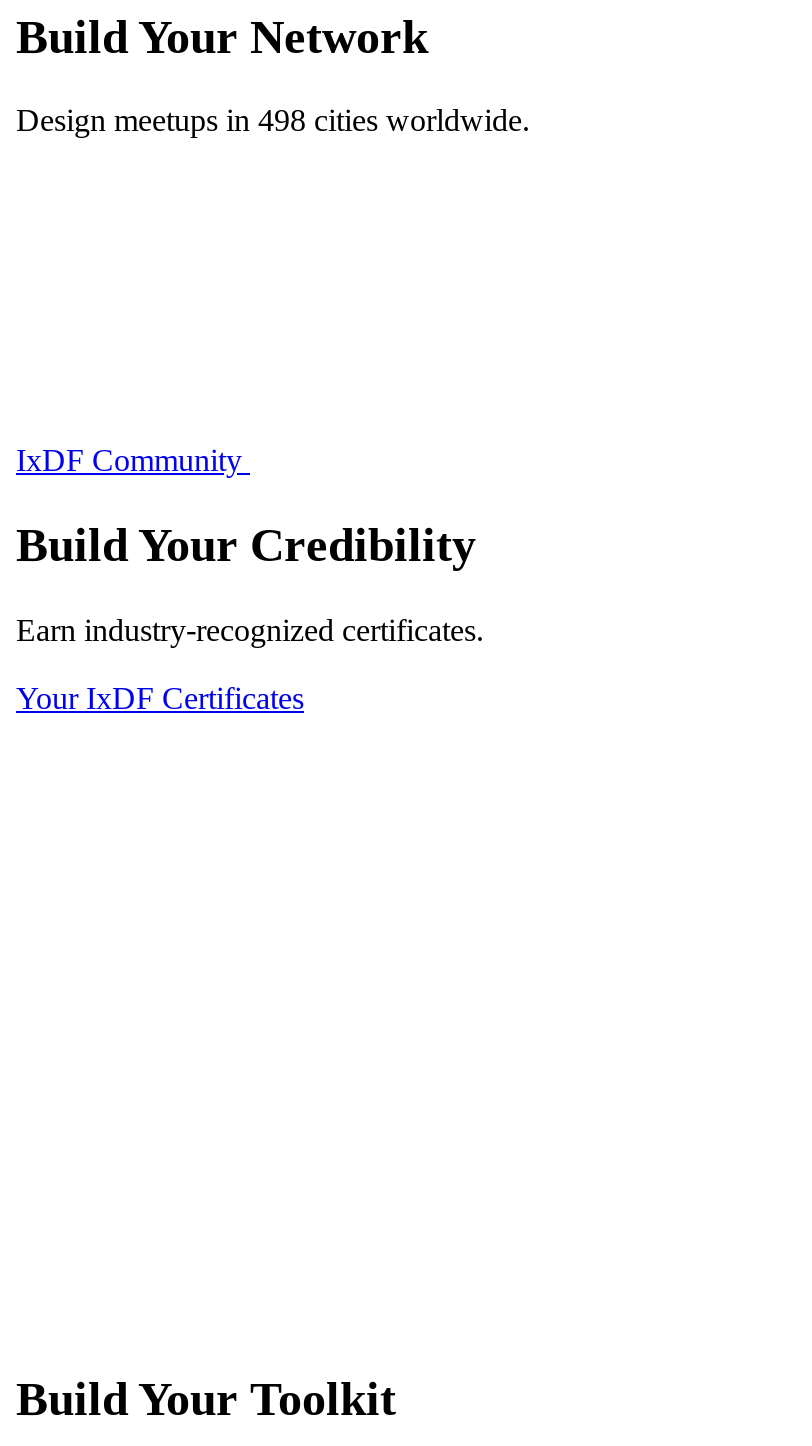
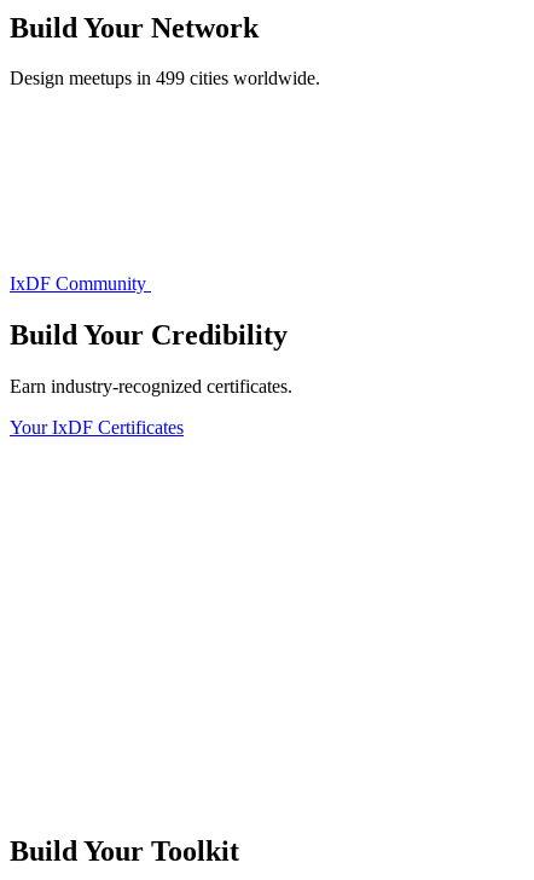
[16,104,530,138] Design meetups in 498 cities worldwide. -> [10,68,320,89] Design meetups in 499 cities worldwide.

